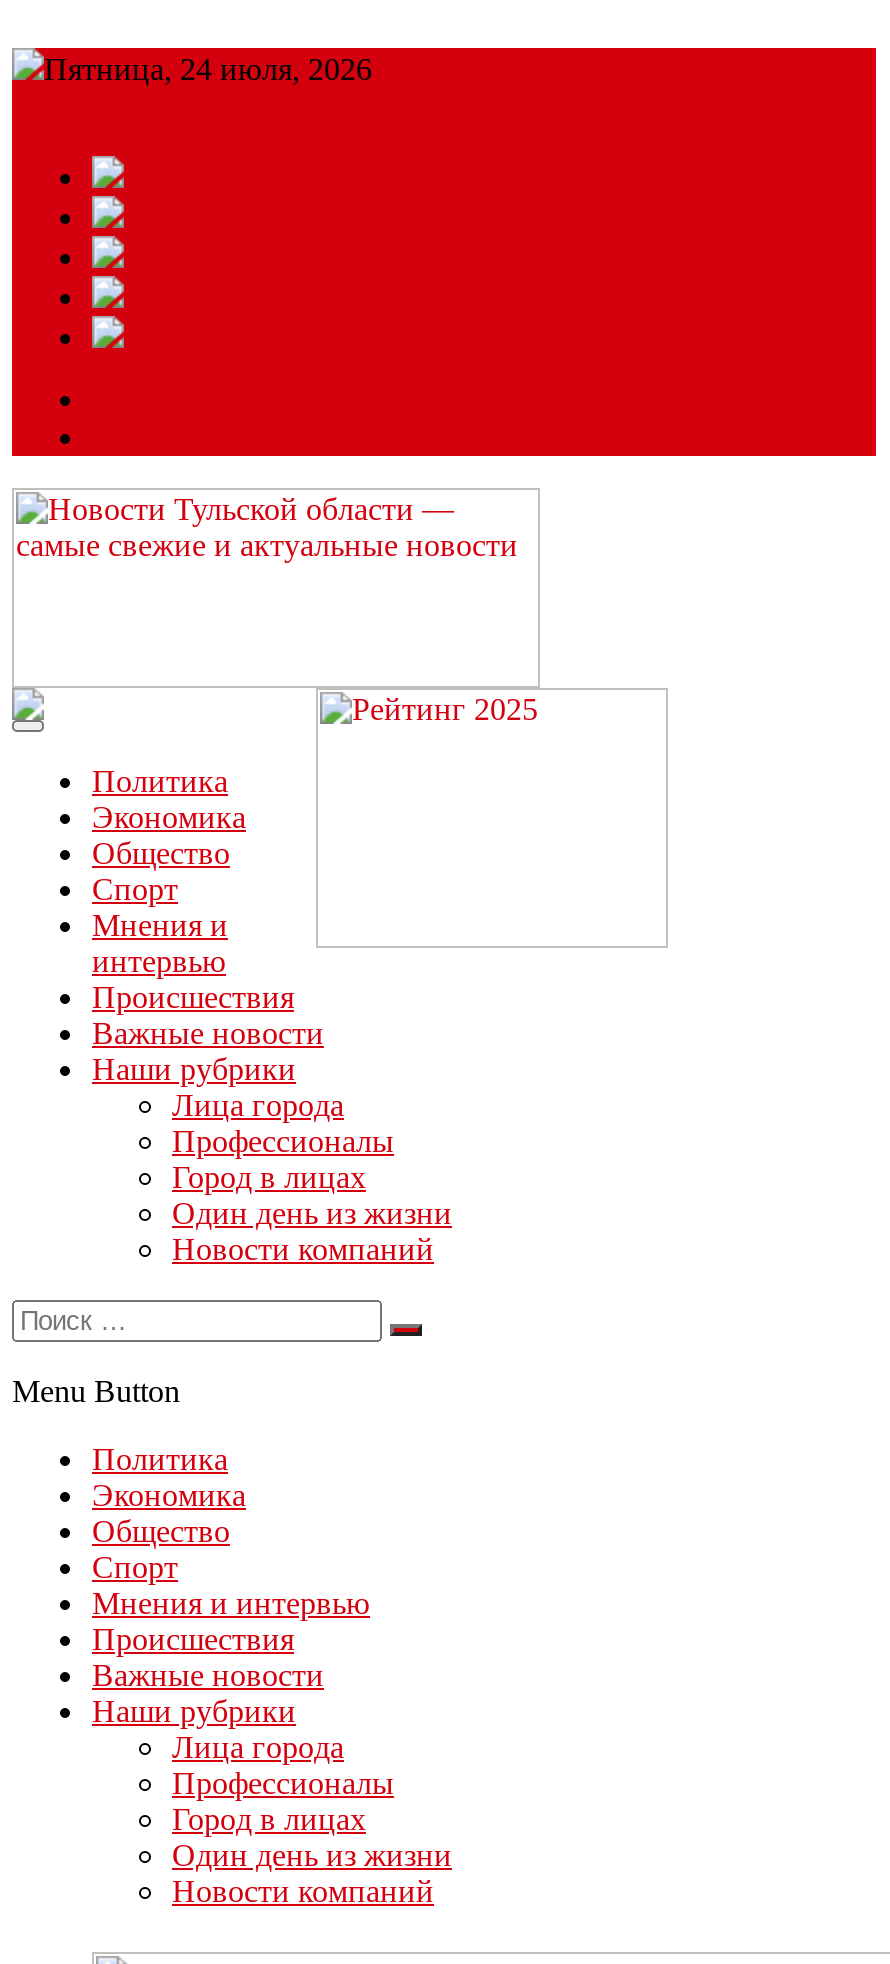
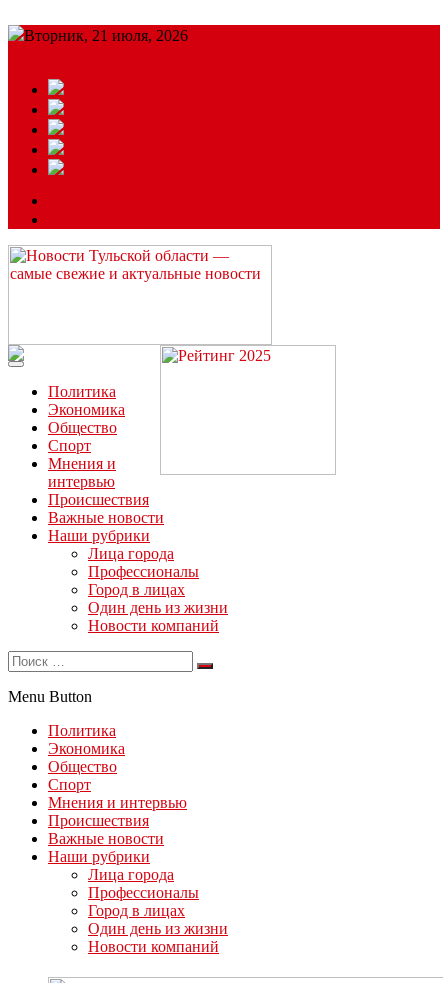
[44,52,372,86] Пятница, 24 июля, 2026 -> [24,27,188,44] Вторник, 21 июля, 2026

